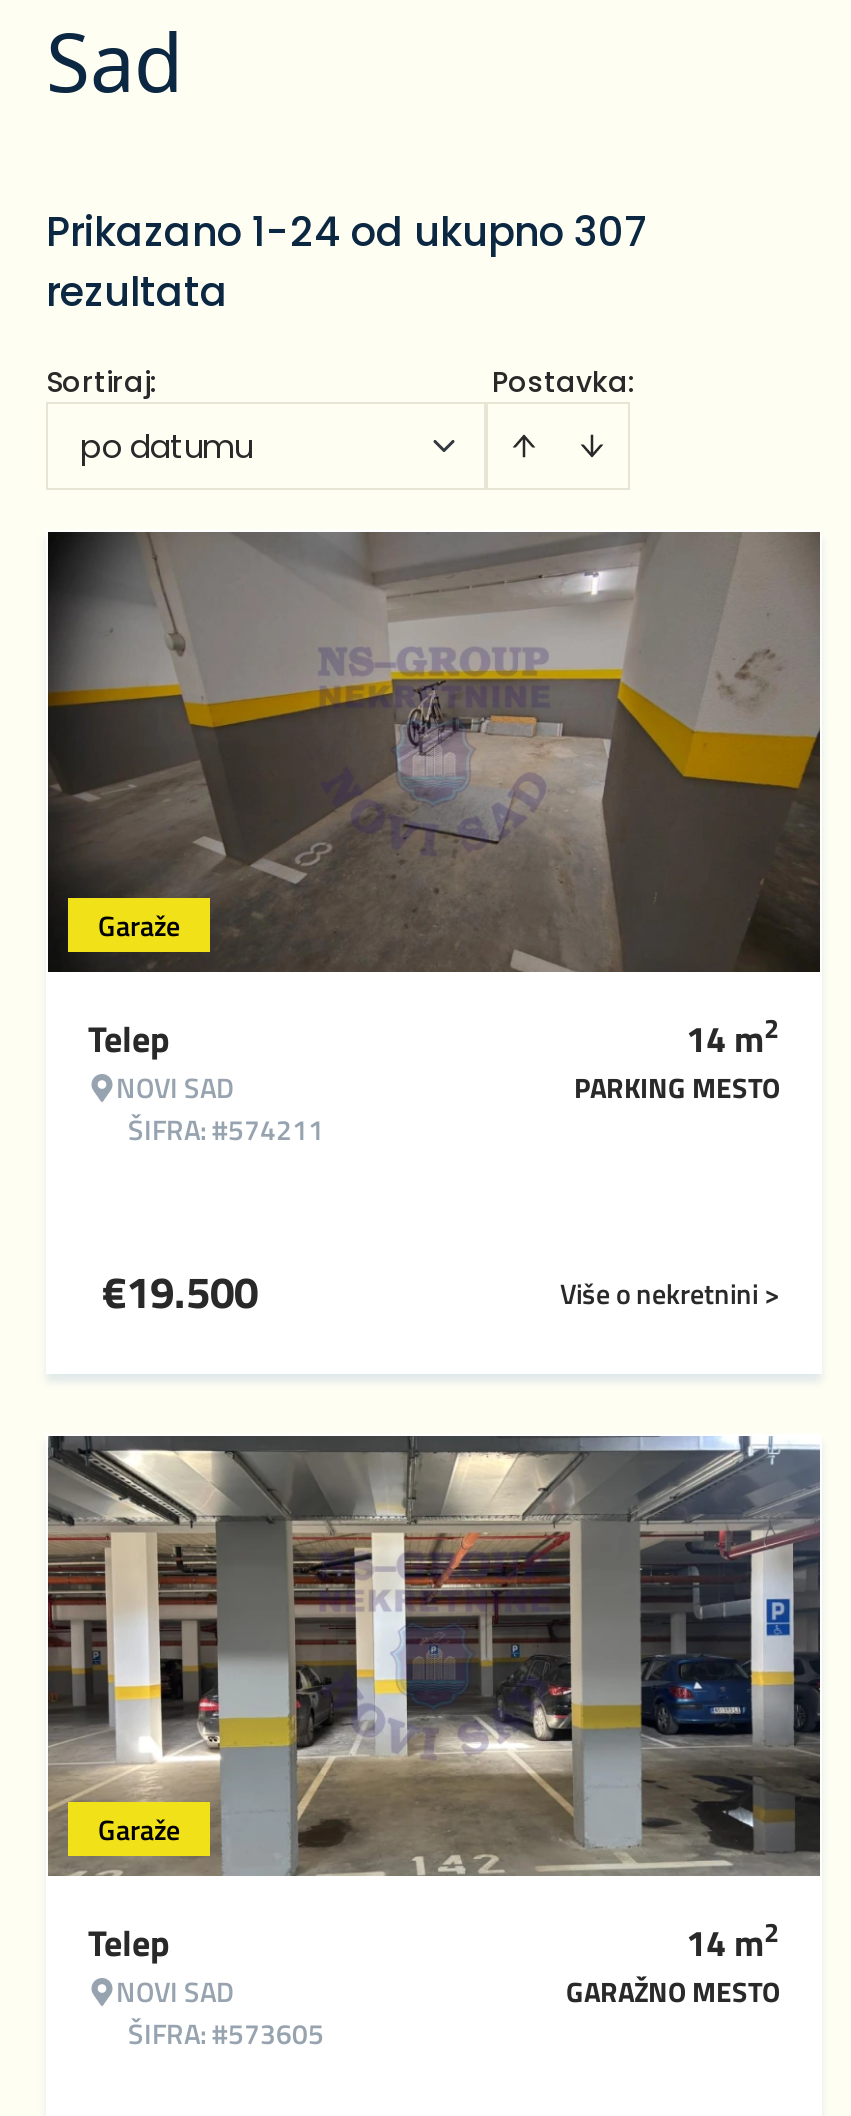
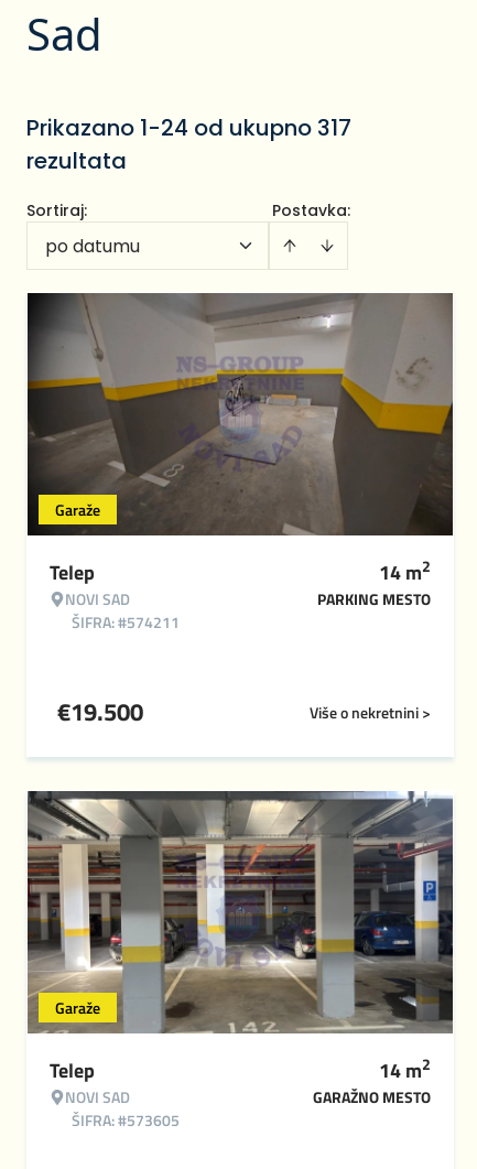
[46,204,648,260] Prikazano 1-24 od ukupno 307 -> [26,112,351,143] Prikazano 1-24 od ukupno 317

